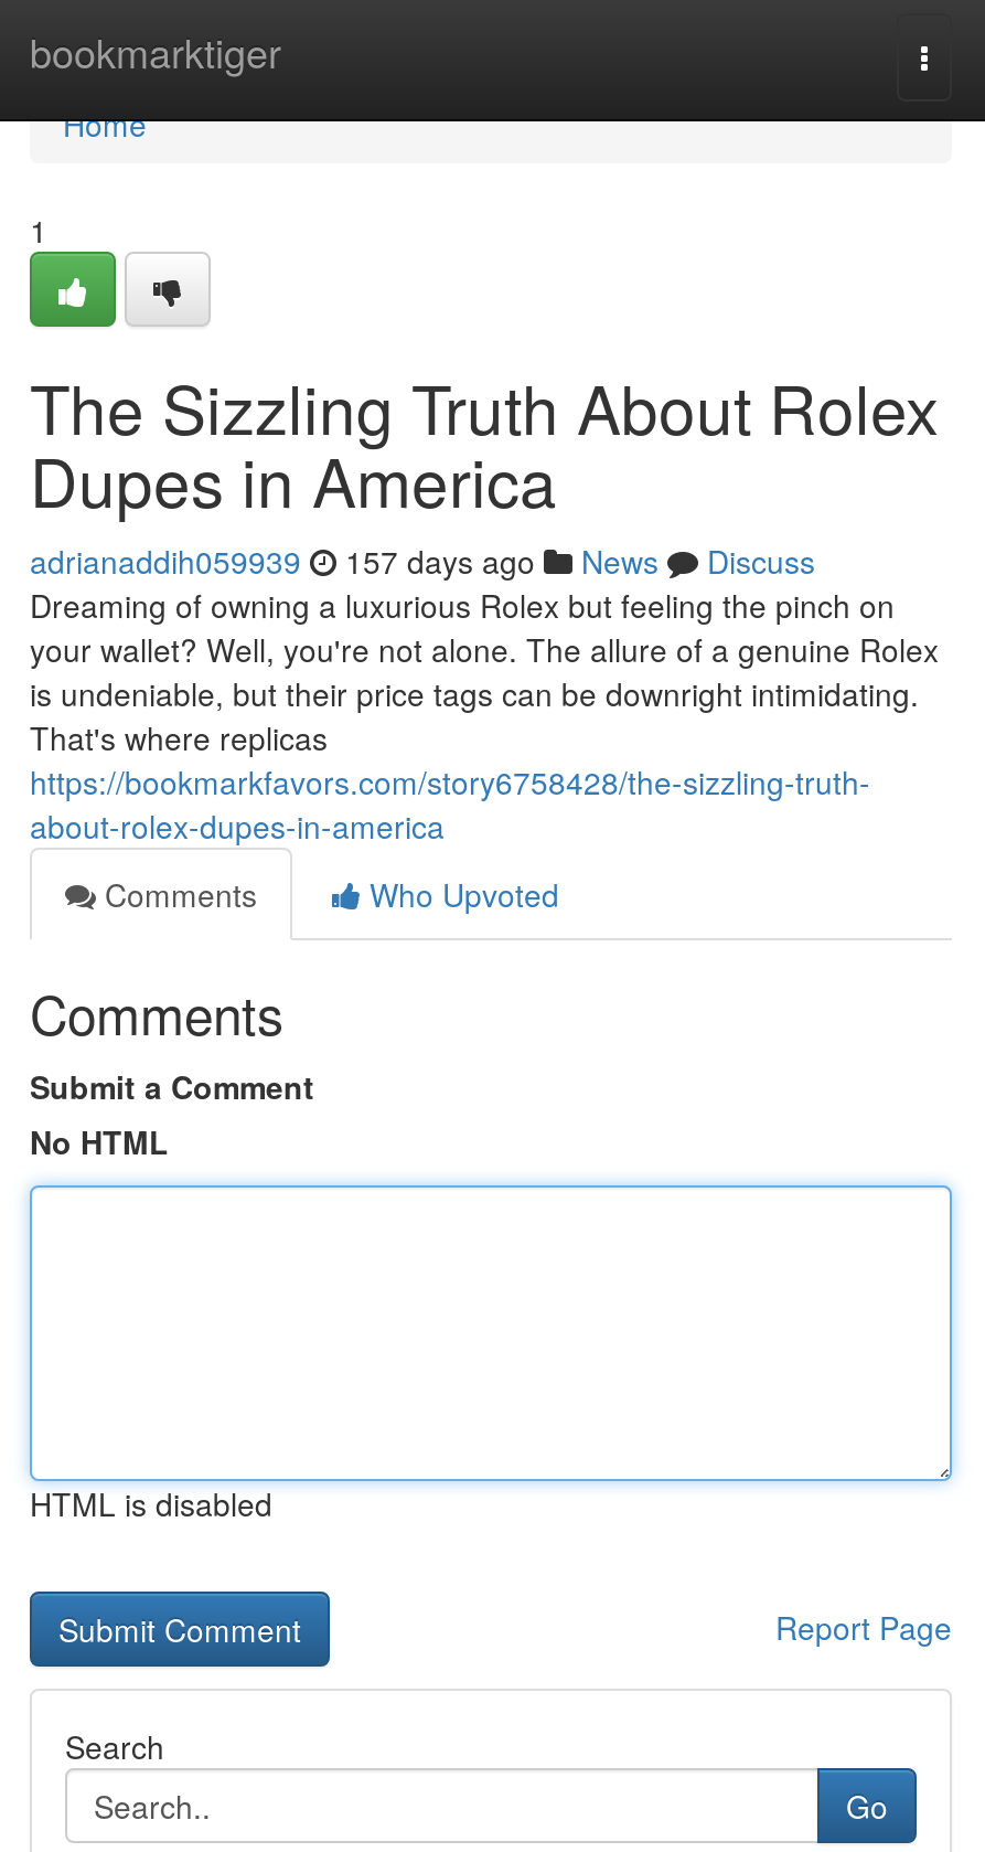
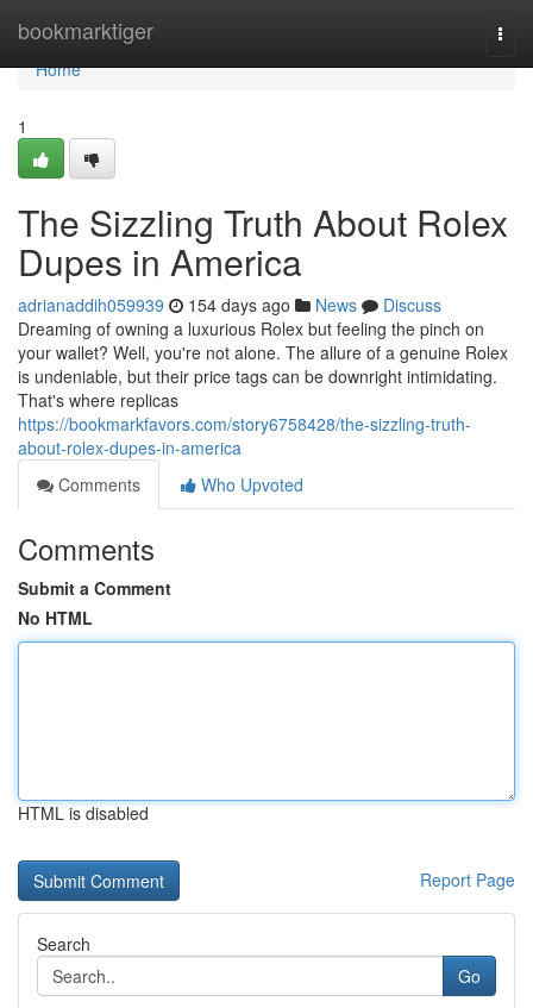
[30,539,815,583] adrianaddih059939 157 days ago News Discuss -> [18,293,441,317] adrianaddih059939 154 days ago News Discuss

